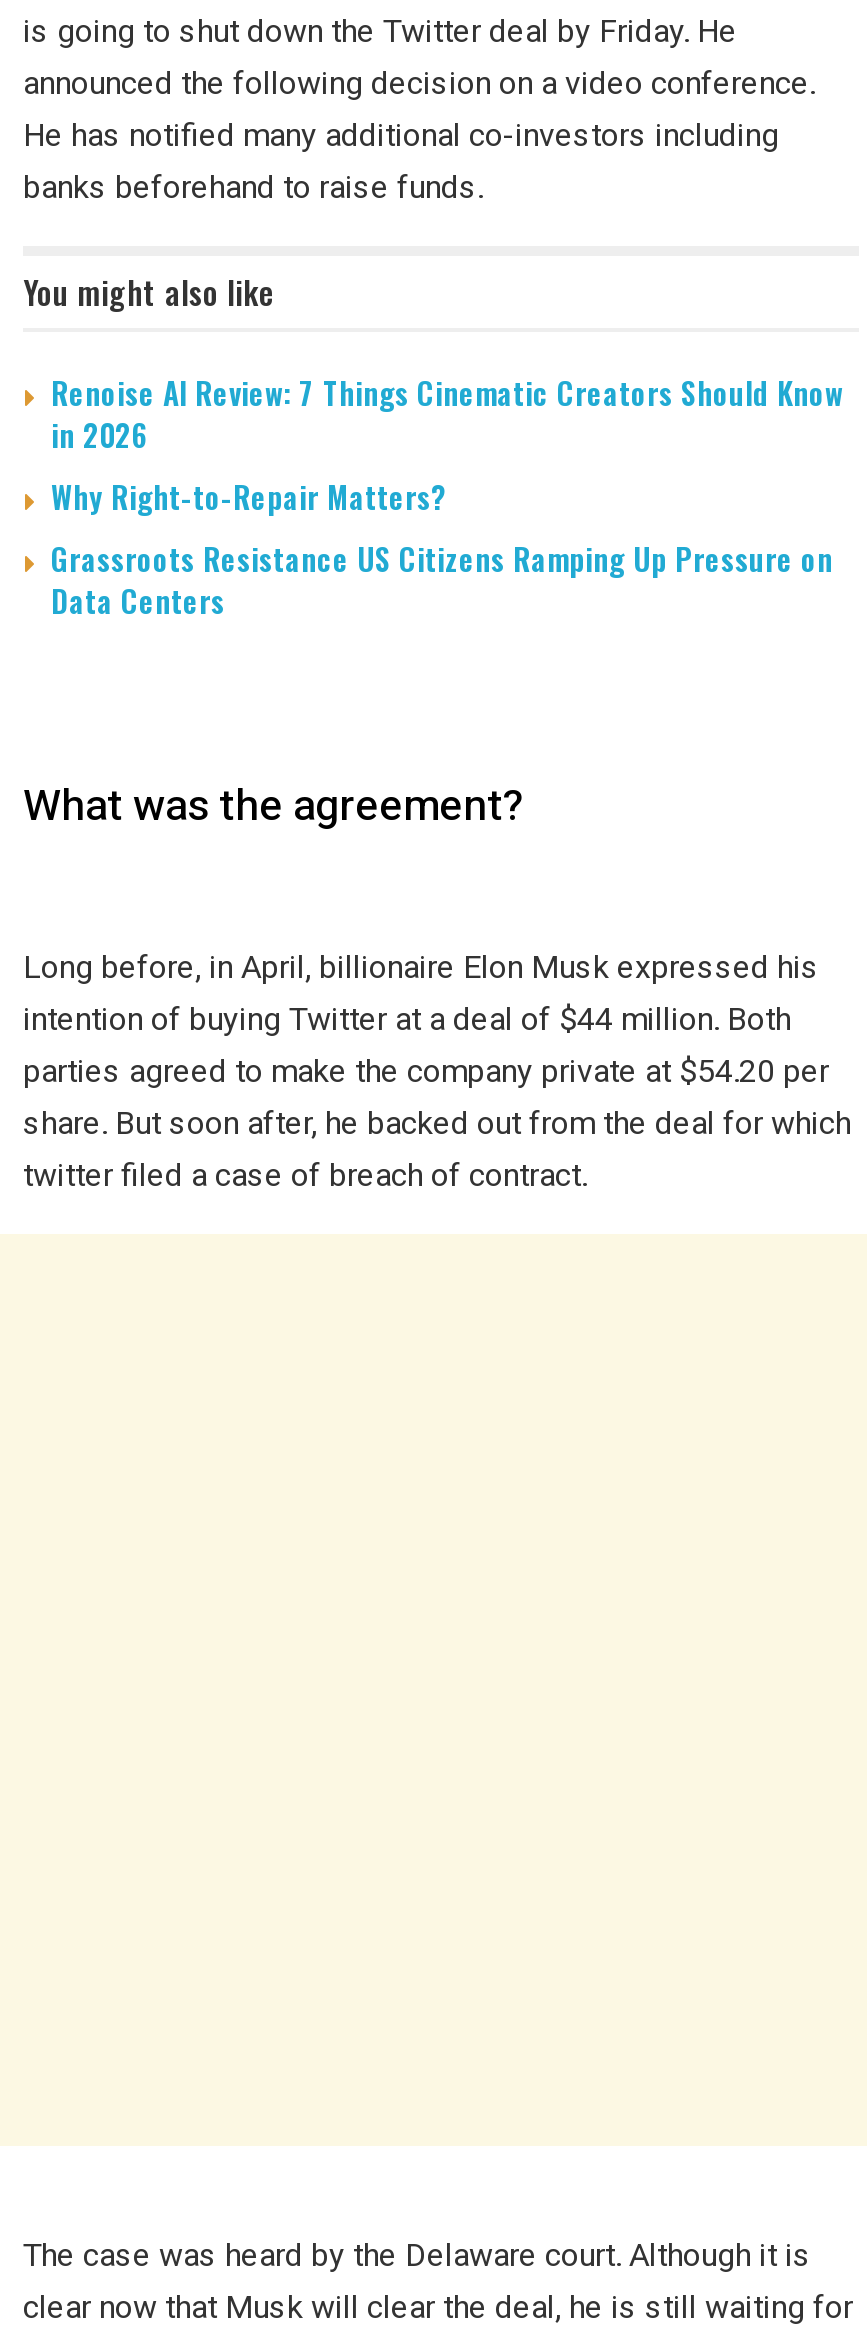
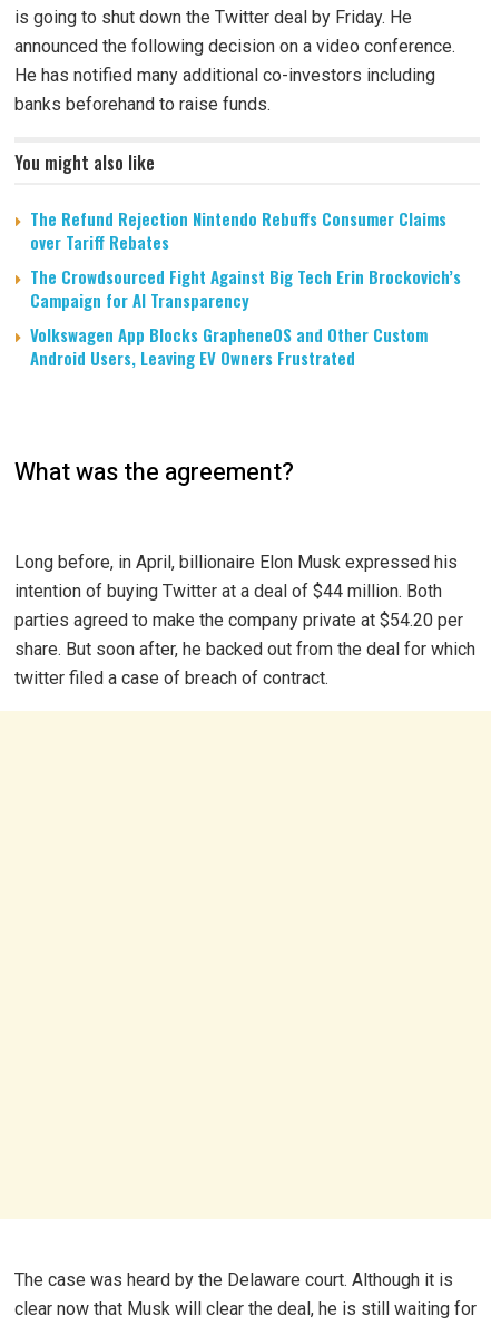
[51,370,843,622] Renoise AI Review: 7 Things Cinematic Creators Should Know | in 2026 | Why Right-to-Repair Matters? | Grassroots Resistance US Citizens Ramping Up Pressure on | Data Centers -> [30,206,461,370] The Refund Rejection Nintendo Rebuffs Consumer Claims | over Tariff Rebates | The Crowdsourced Fight Against Big Tech Erin Brockovich’s | Campaign for AI Transparency | Volkswagen App Blocks GrapheneOS and Other Custom | Android Users, Leaving EV Owners Frustrated

